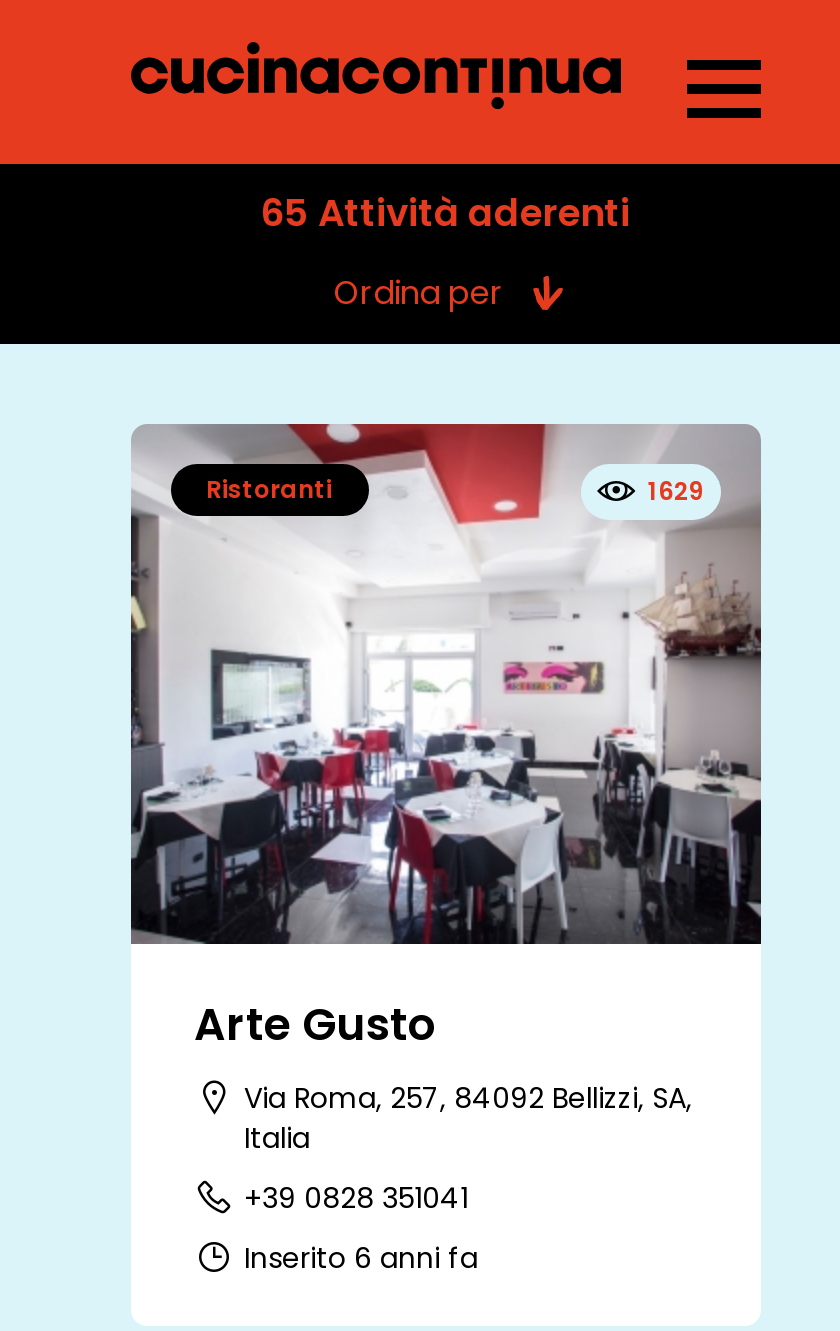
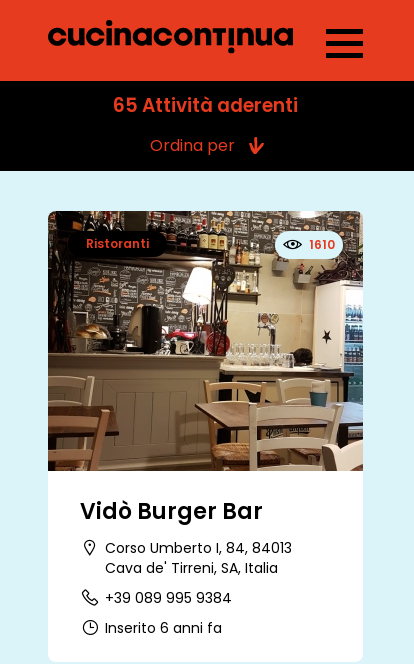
[129,422,763,946] [image] | 1629 -> [47,210,364,472] [image] | 1610
[194,994,692,1158] Arte Gusto | Via Roma, 257, 84092 Bellizzi, SA, | Italia -> [79,496,291,578] Vidò Burger Bar | Corso Umberto I, 84, 84013 | Cava de' Tirreni, SA, Italia
[244,1178,468,1218] +39 0828 351041 -> [104,588,231,608] +39 089 995 9384

